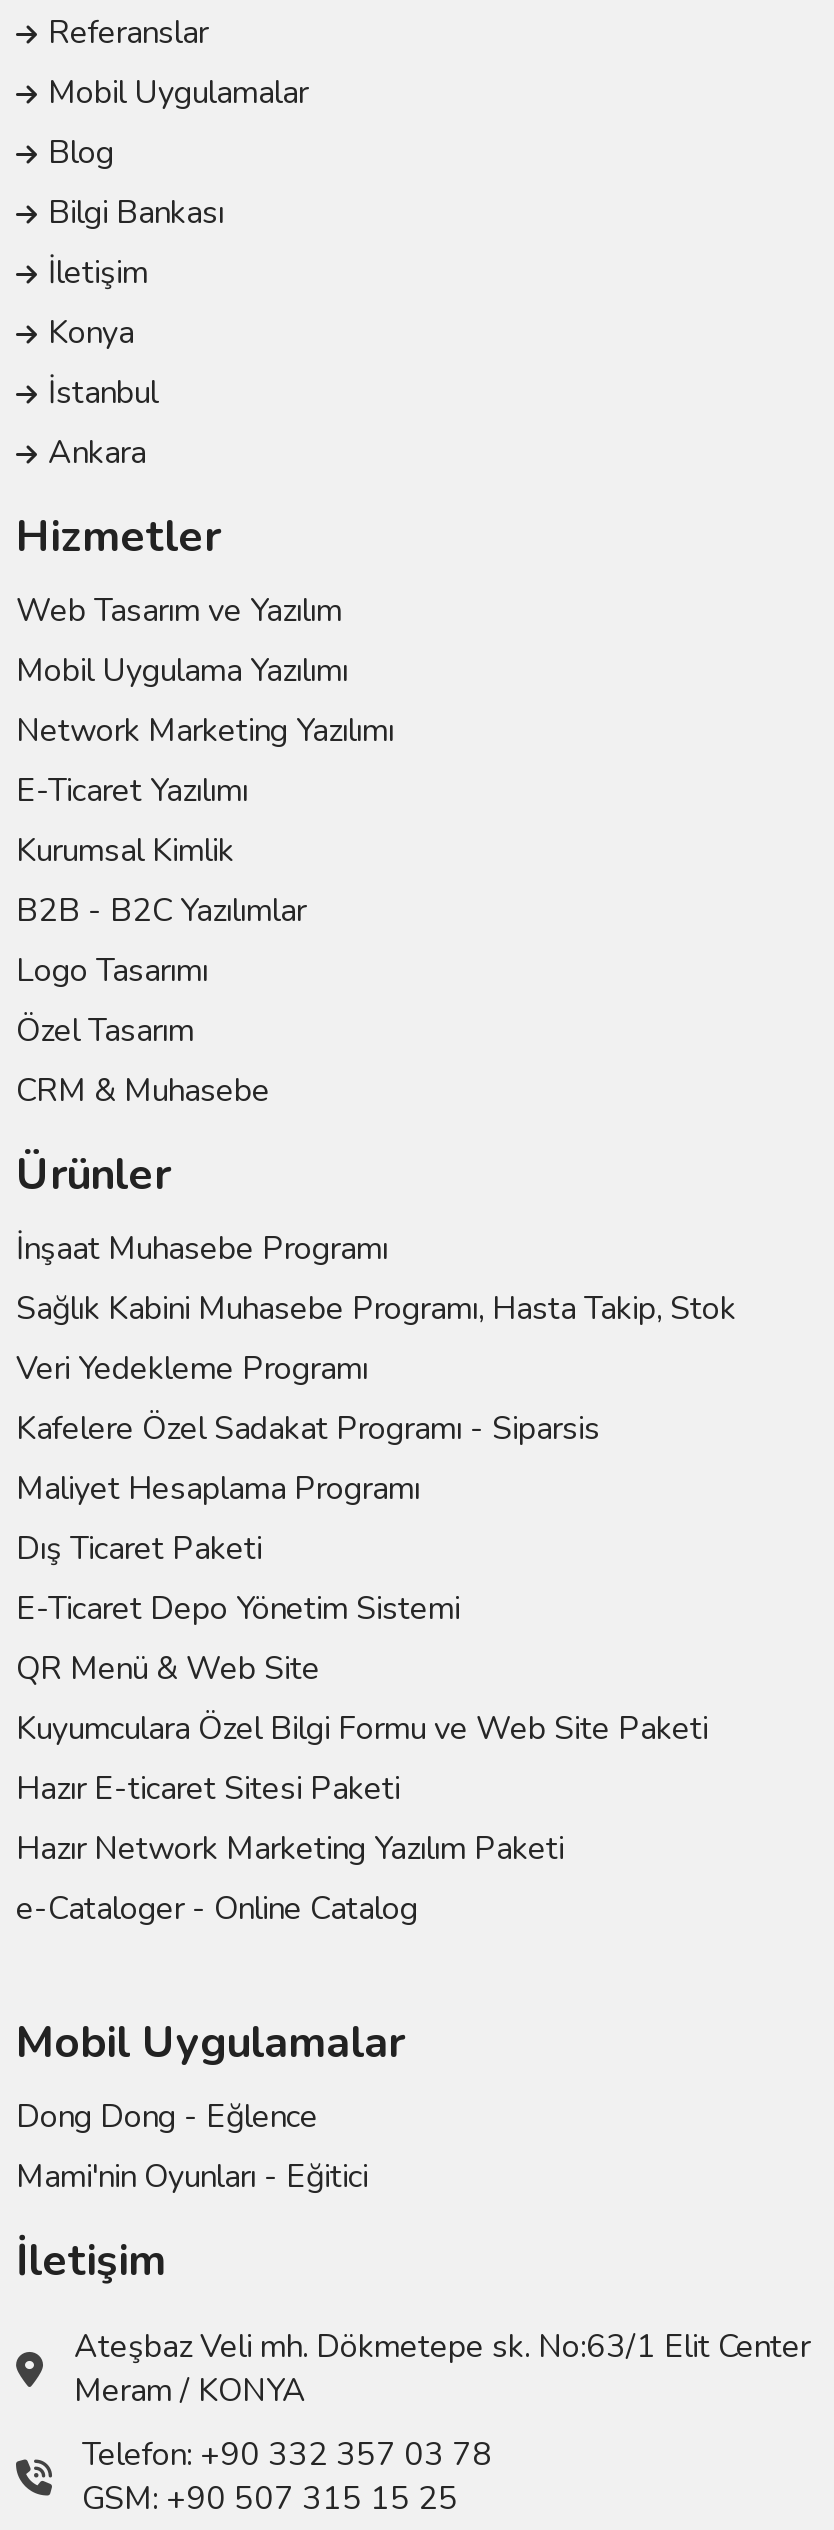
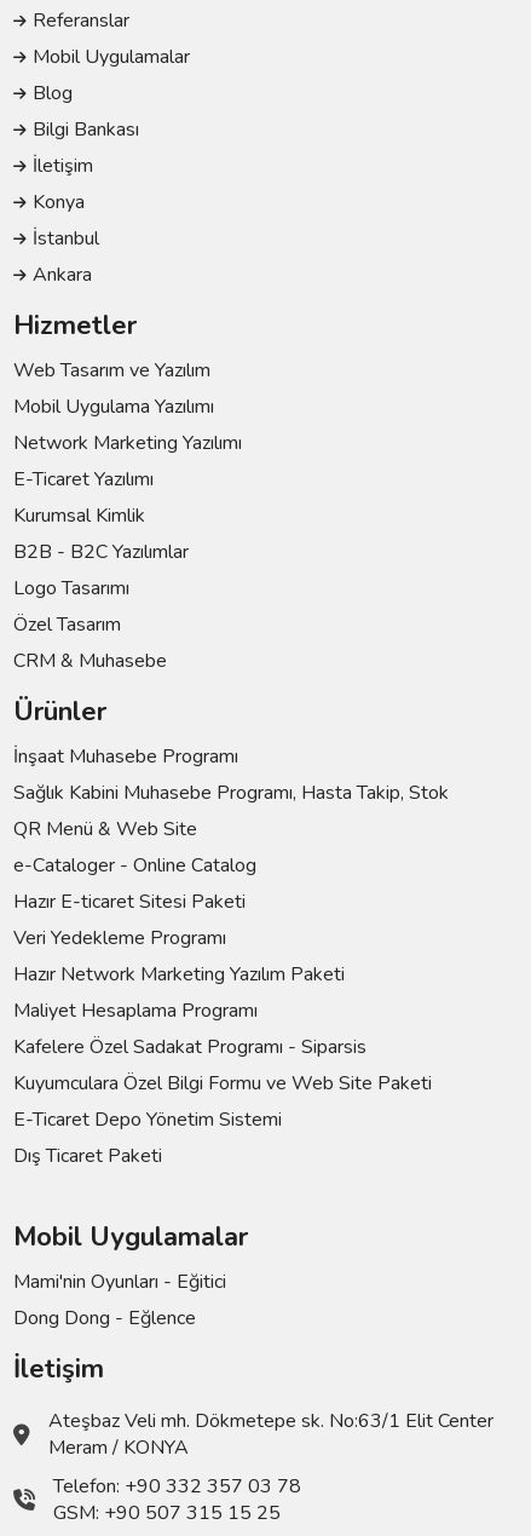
moved [16,1347,368,1391] -> [13,925,226,951]: Veri Yedekleme Programı
moved [16,1407,600,1511] -> [13,997,366,1060]: Maliyet Hesaplama Programı | Kafelere Özel Sadakat Programı - Siparsis
moved [16,1527,460,1631] -> [13,1106,282,1169]: E-Ticaret Depo Yönetim Sistemi | Dış Ticaret Paketi
moved [16,1647,320,1691] -> [13,816,197,843]: QR Menü & Web Site
moved [16,1707,708,1751] -> [13,1070,432,1097]: Kuyumculara Özel Bilgi Formu ve Web Site Paketi
moved [16,1767,400,1811] -> [13,889,246,915]: Hazır E-ticaret Sitesi Paketi
moved [16,1827,564,1871] -> [13,961,345,988]: Hazır Network Marketing Yazılım Paketi
moved [16,1887,418,1931] -> [13,852,256,879]: e-Cataloger - Online Catalog
moved [16,2095,318,2139] -> [13,1305,196,1332]: Dong Dong - Eğlence
moved [16,2155,368,2199] -> [13,1269,226,1295]: Mami'nin Oyunları - Eğitici

